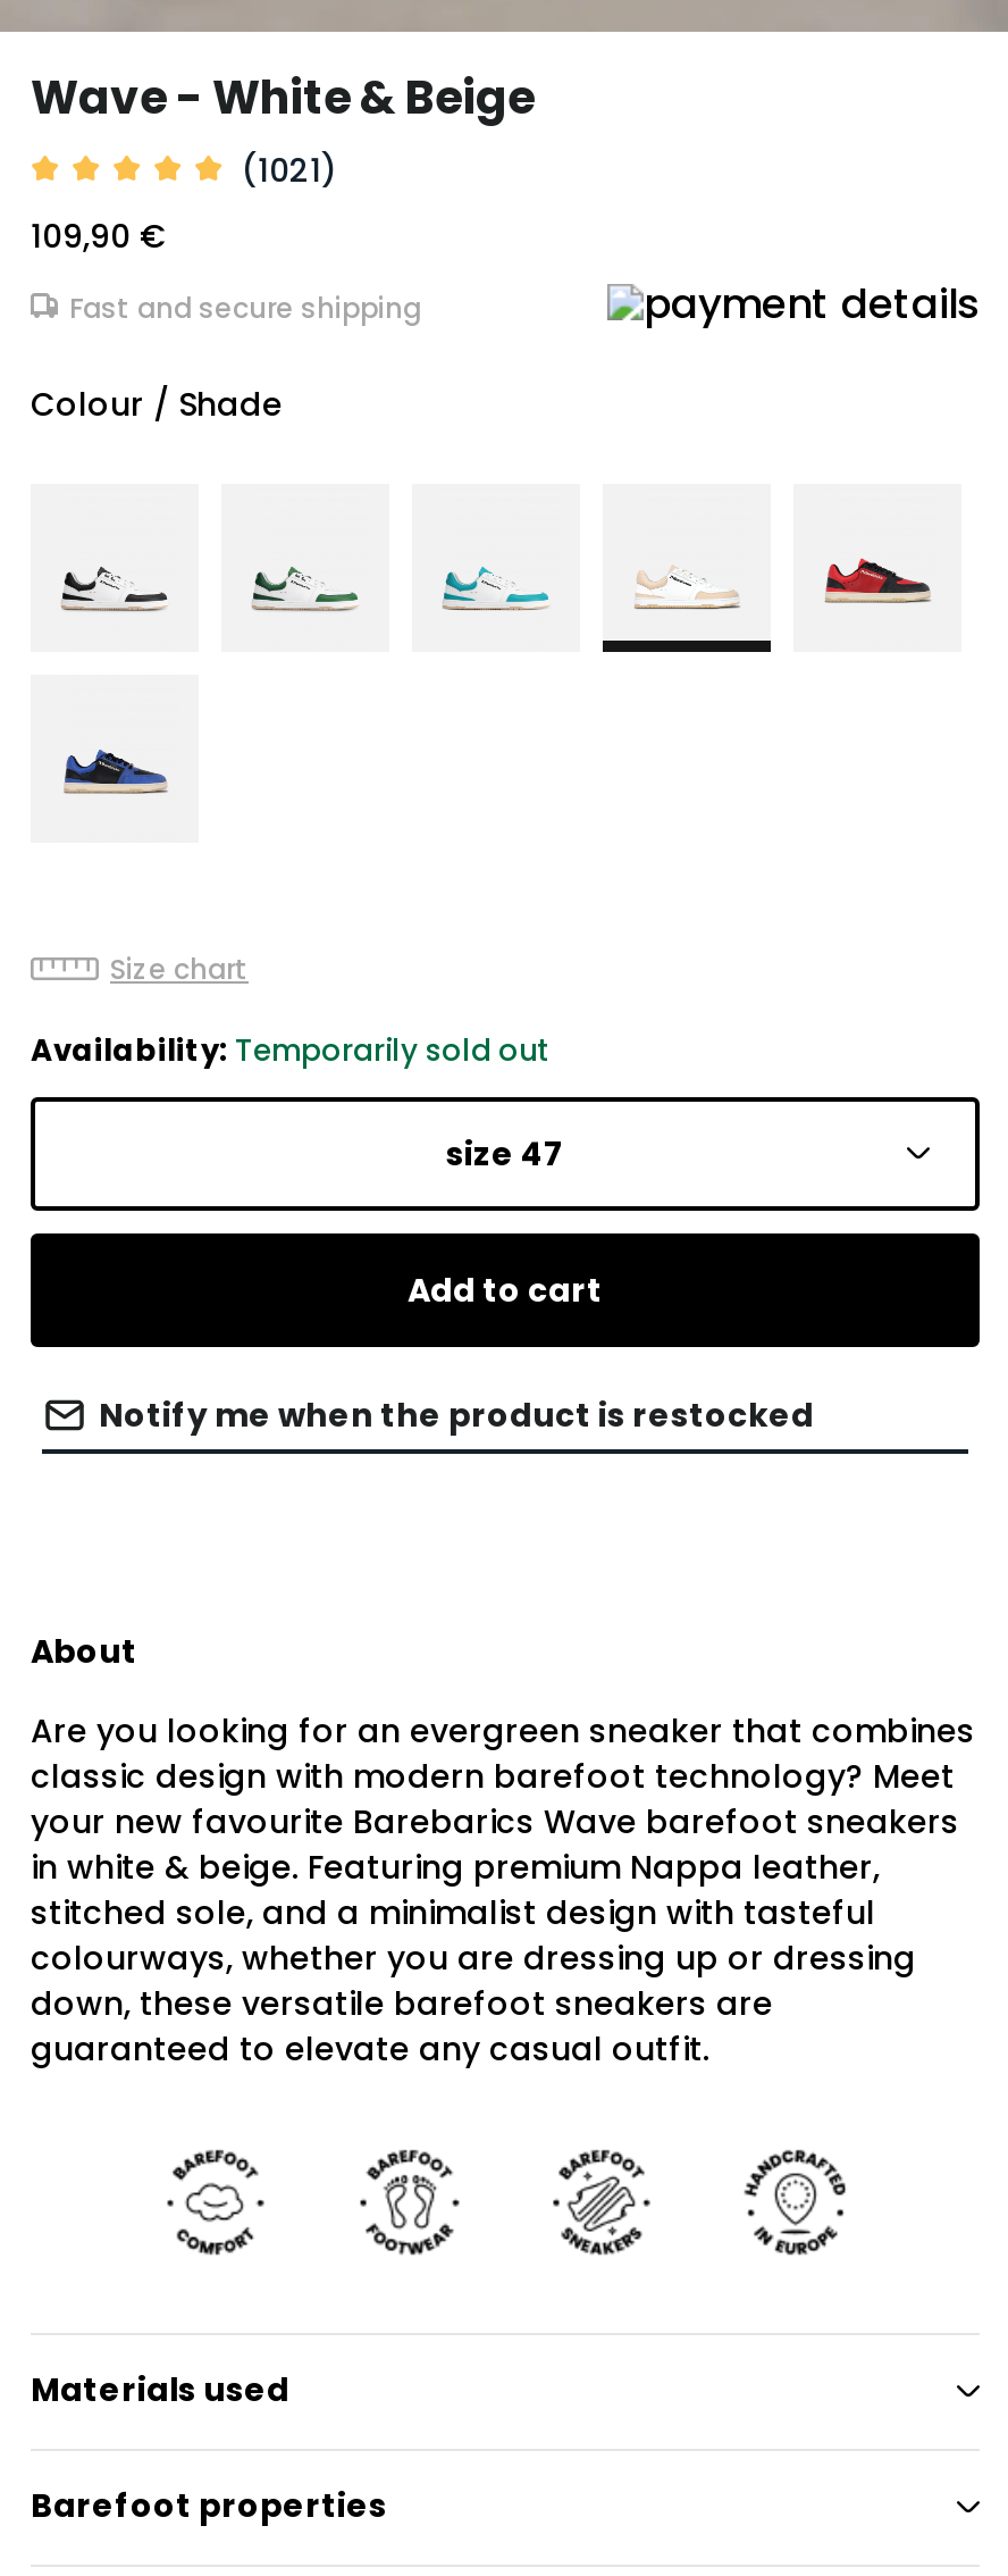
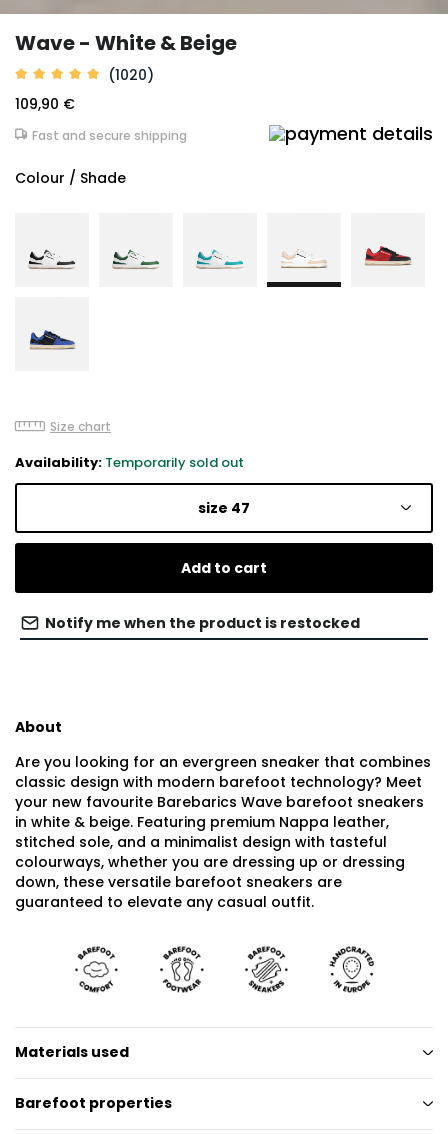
[242,148,337,193] (1021) -> [108,65,154,85] (1020)

